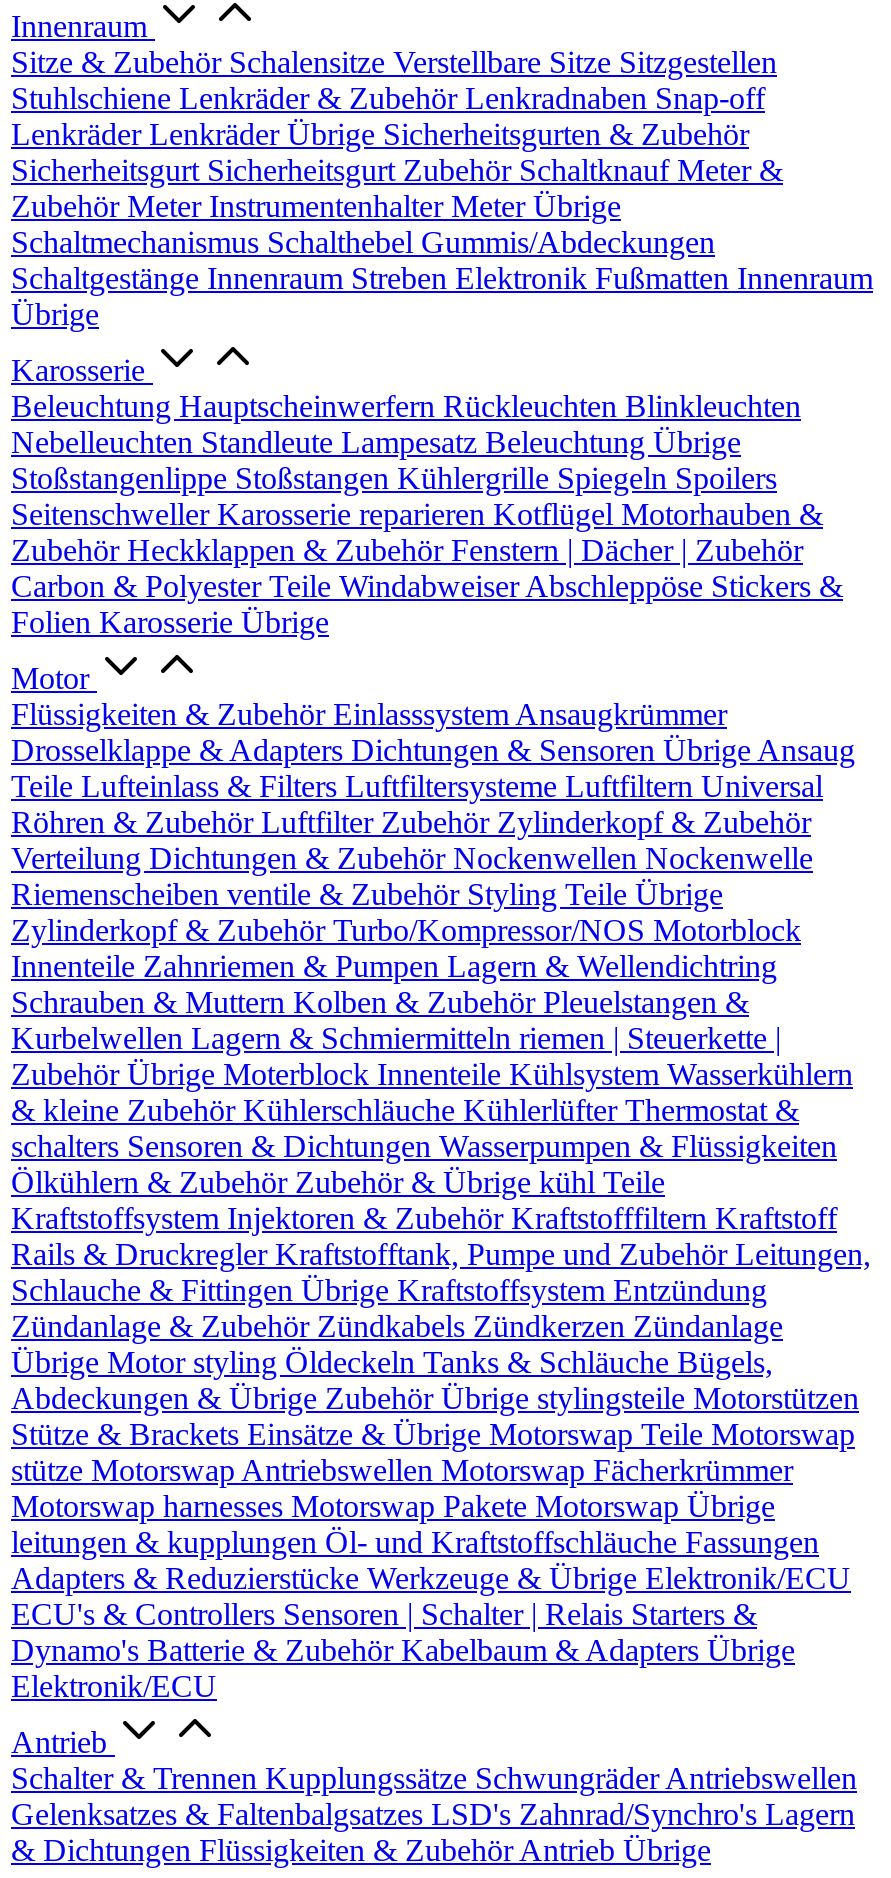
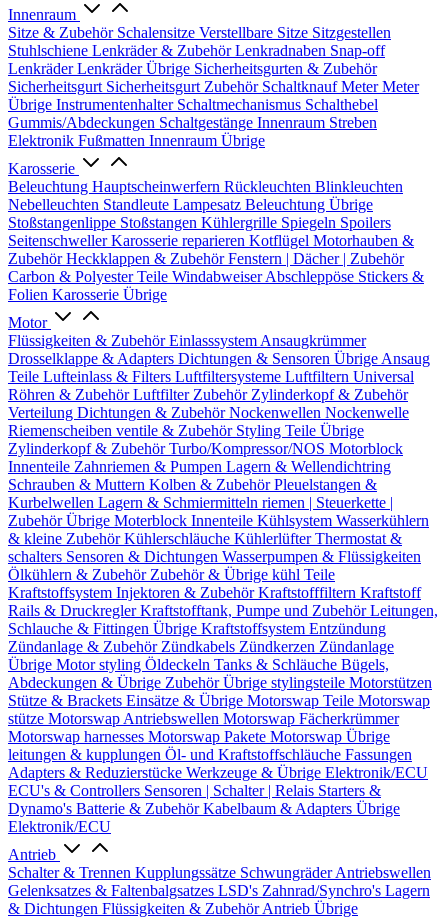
[11,153,873,331] Sicherheitsgurt Sicherheitsgurt Zubehör Schaltknauf Meter & | Zubehör Meter Instrumentenhalter Meter Übrige | Schaltmechanismus Schalthebel Gummis/Abdeckungen | Schaltgestänge Innenraum Streben Elektronik Fußmatten Innenraum | Übrige -> [8,78,419,149] Sicherheitsgurt Sicherheitsgurt Zubehör Schaltknauf Meter Meter | Übrige Instrumentenhalter Schaltmechanismus Schalthebel | Gummis/Abdeckungen Schaltgestänge Innenraum Streben | Elektronik Fußmatten Innenraum Übrige

